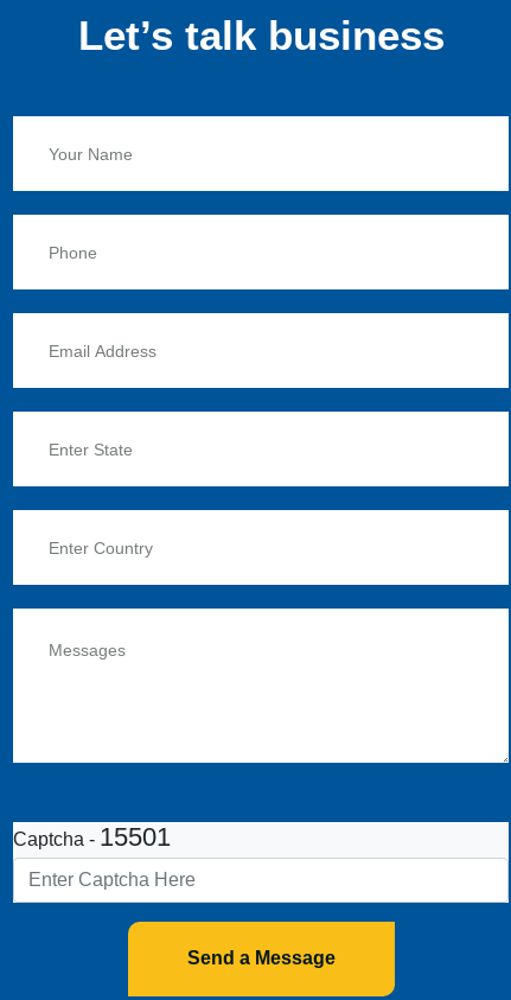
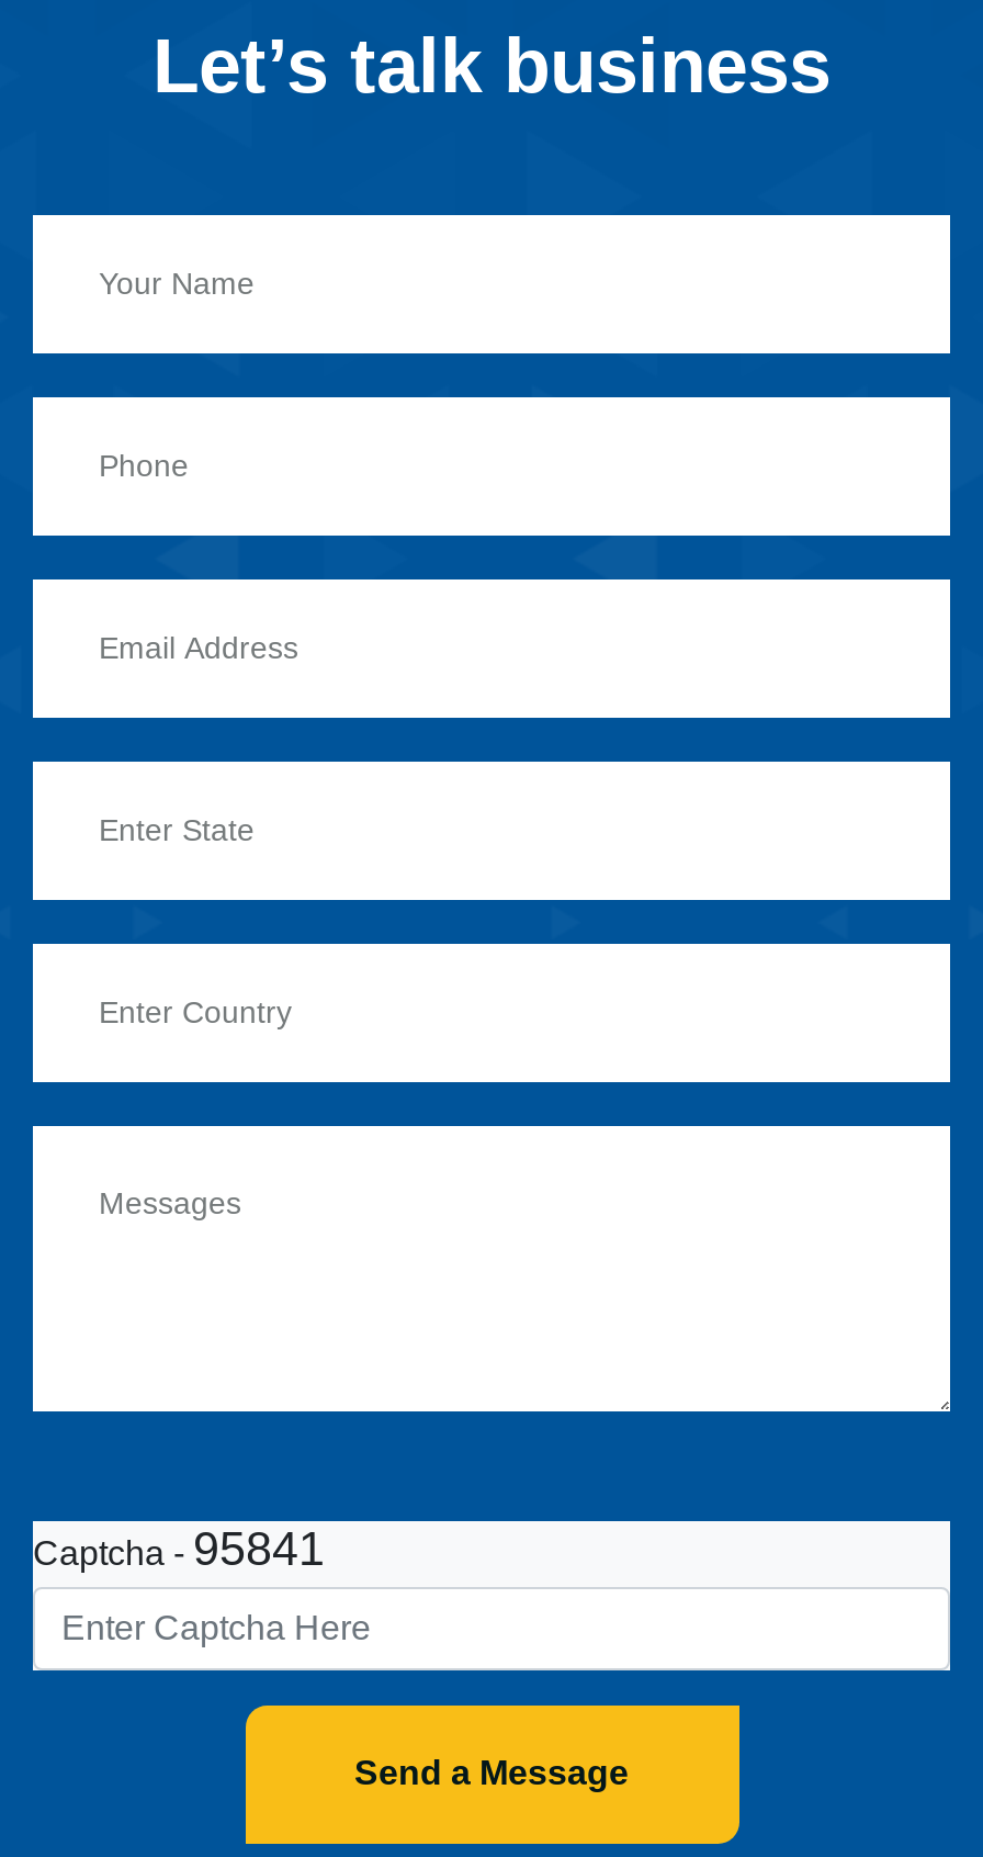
[13,823,171,852] Captcha -15501 -> [33,1521,325,1576] Captcha -95841

